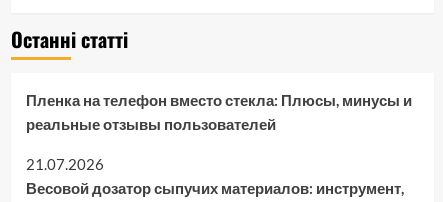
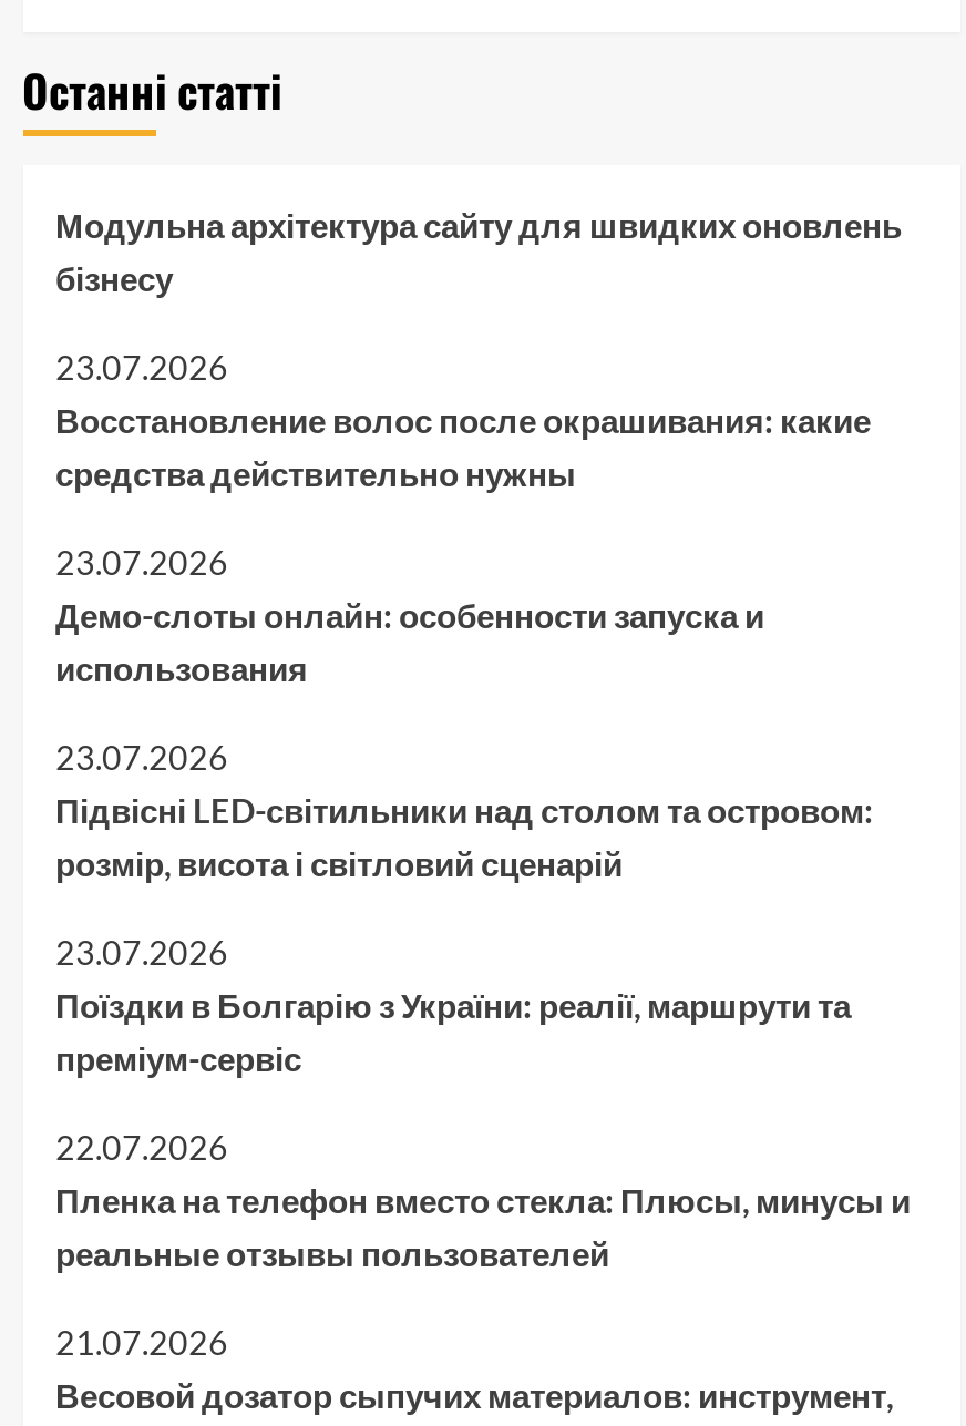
none -> [55,206,902,1167] Модульна архітектура сайту для швидких оновлень | бізнесу | 23.07.2026 | Восстановление волос после окрашивания: какие | средства действительно нужны | 23.07.2026 | Демо-слоты онлайн: особенности запуска и | использования | 23.07.2026 | Підвісні LED-світильники над столом та островом: | розмір, висота і світловий сценарій | 23.07.2026 | Поїздки в Болгарію з України: реалії, маршрути та | преміум-сервіс | 22.07.2026

